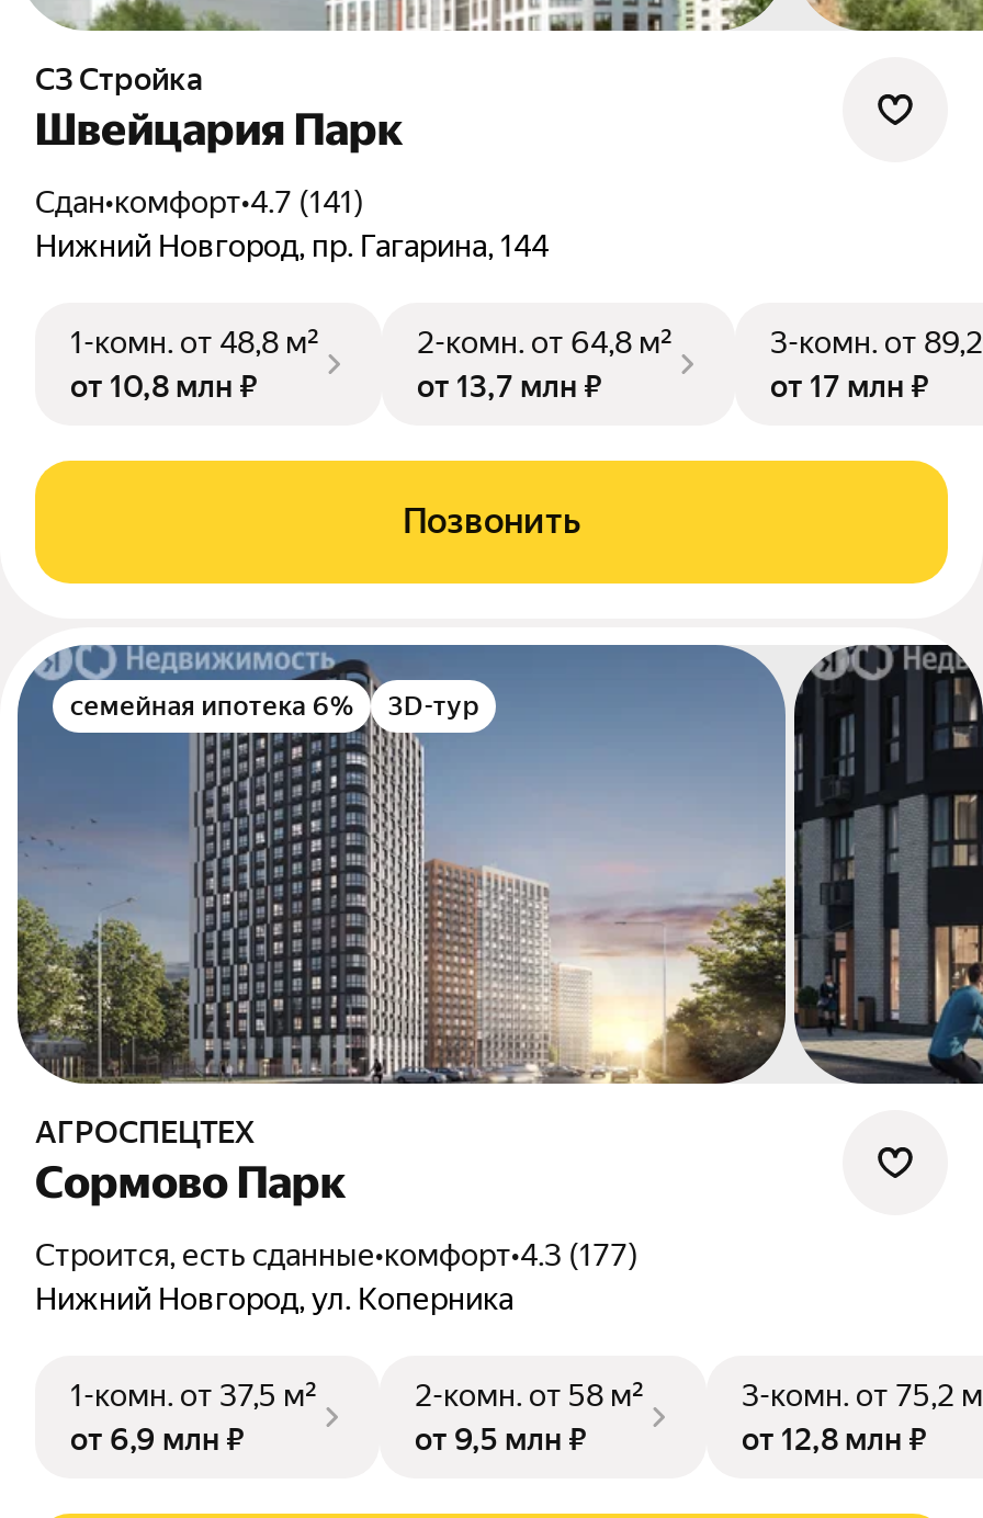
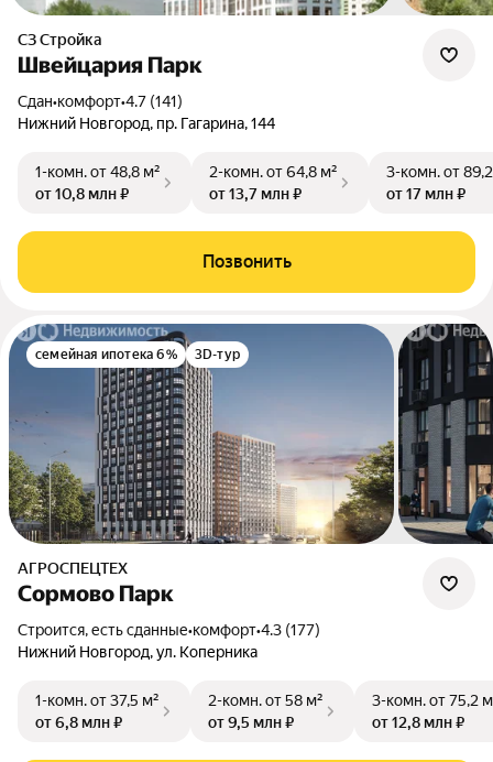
[70,1422,244,1457] от 6,9 млн ₽ -> [35,714,122,731] от 6,8 млн ₽

